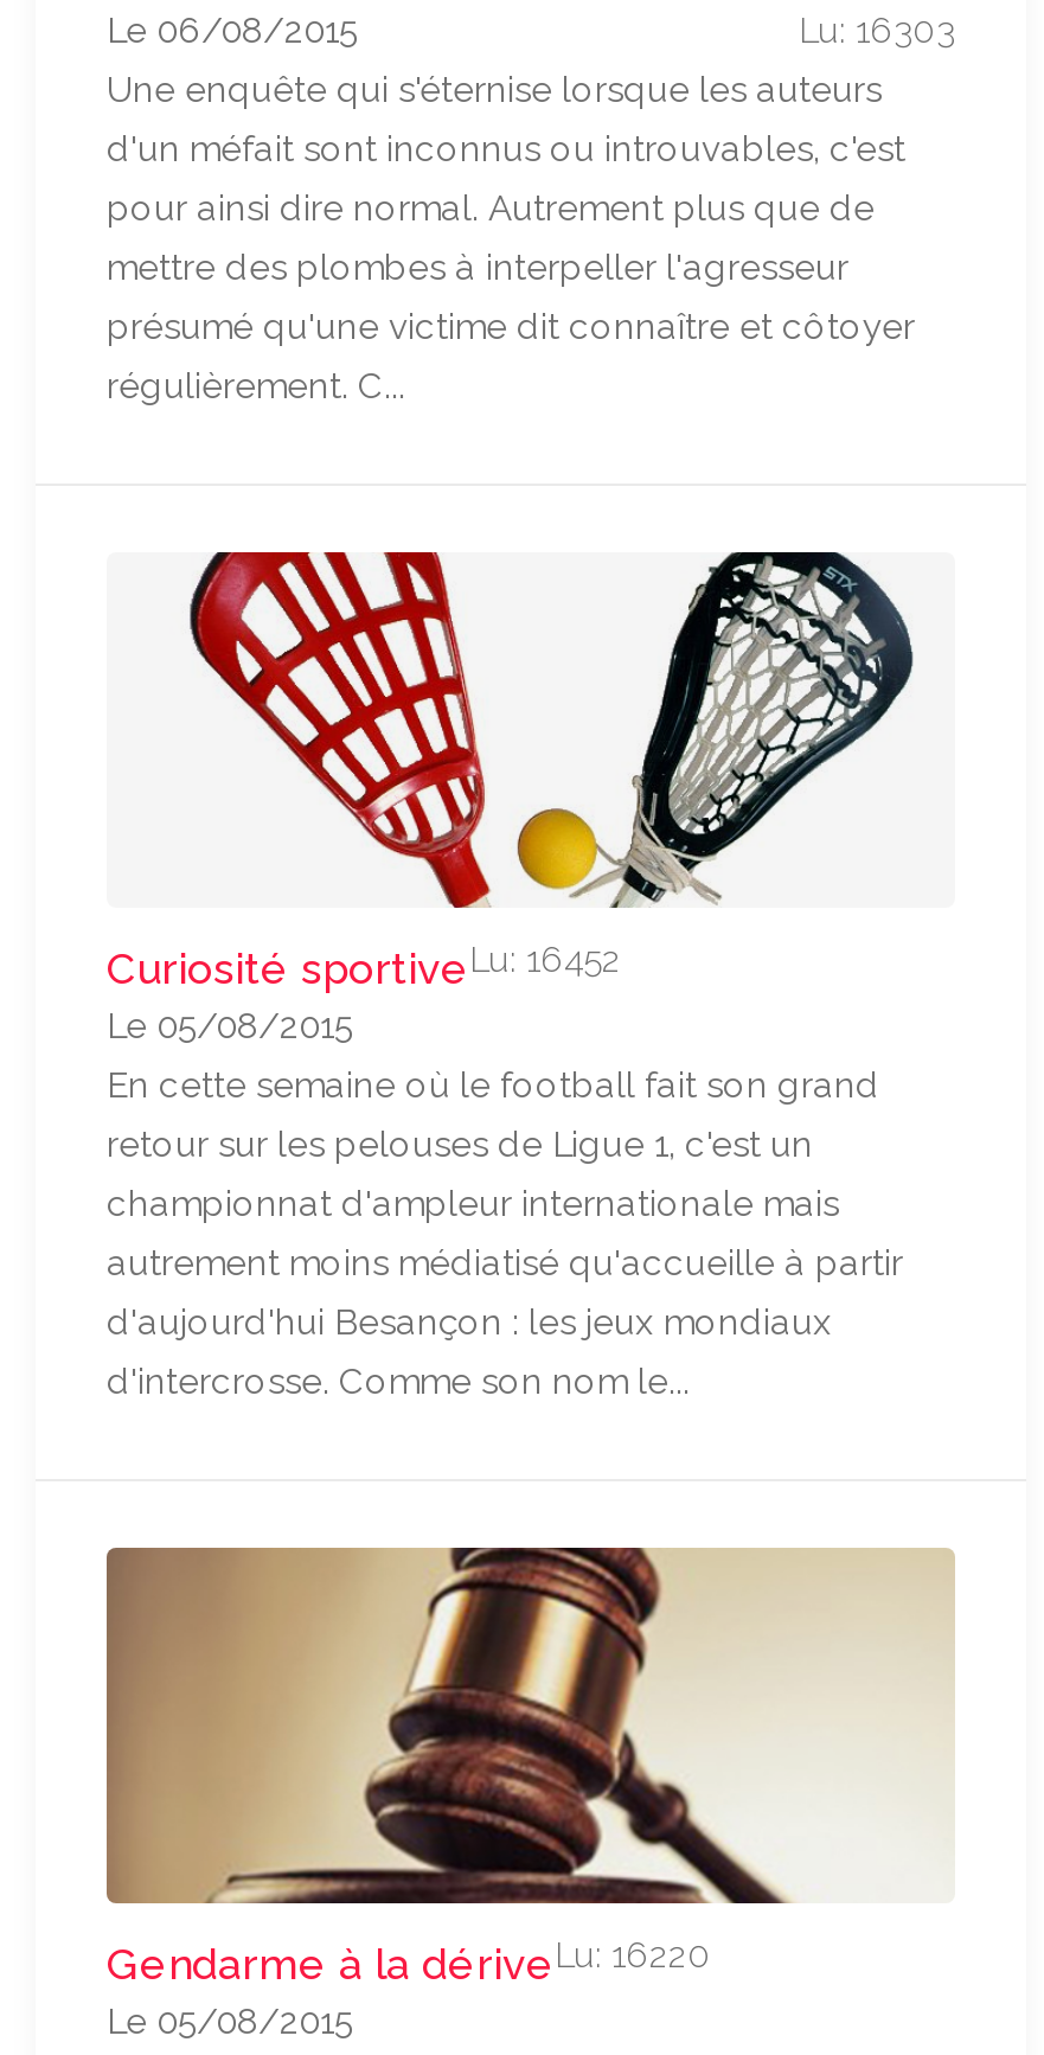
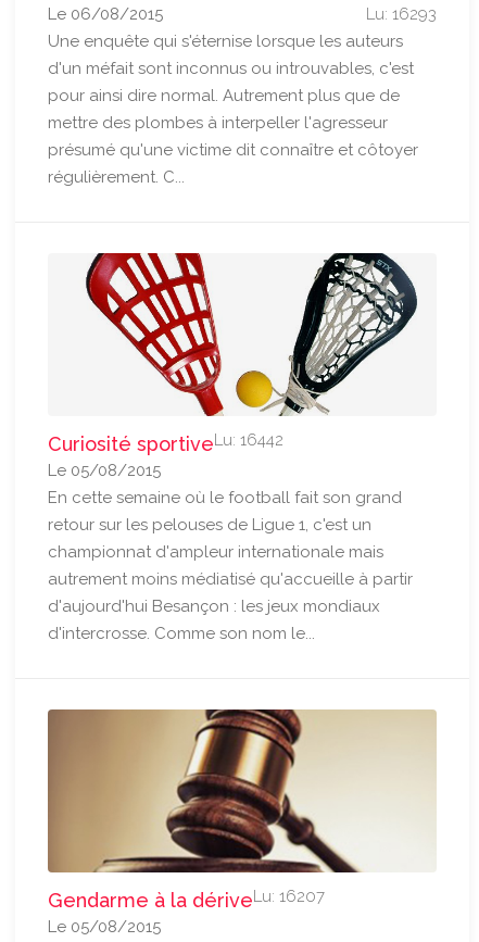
[799,9,955,52] Lu: 16303 -> [366,4,437,24] Lu: 16293
[107,939,621,993] Curiosité sportiveLu: 16452 -> [48,430,283,455] Curiosité sportiveLu: 16442
[107,1934,711,1989] Gendarme à la dériveLu: 16220 -> [48,887,325,912] Gendarme à la dériveLu: 16207

